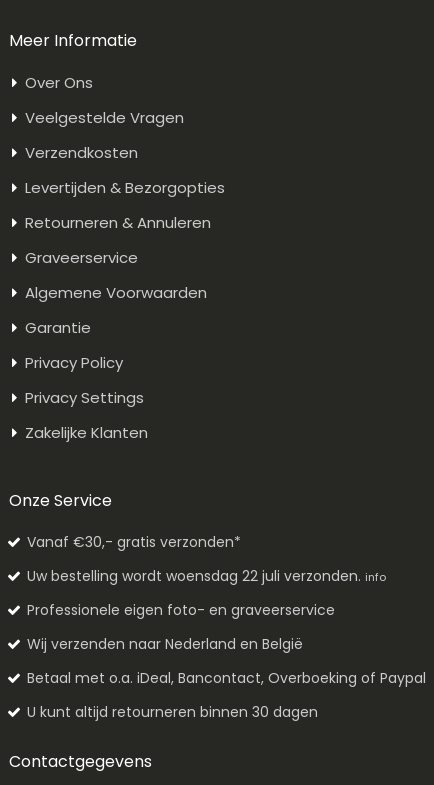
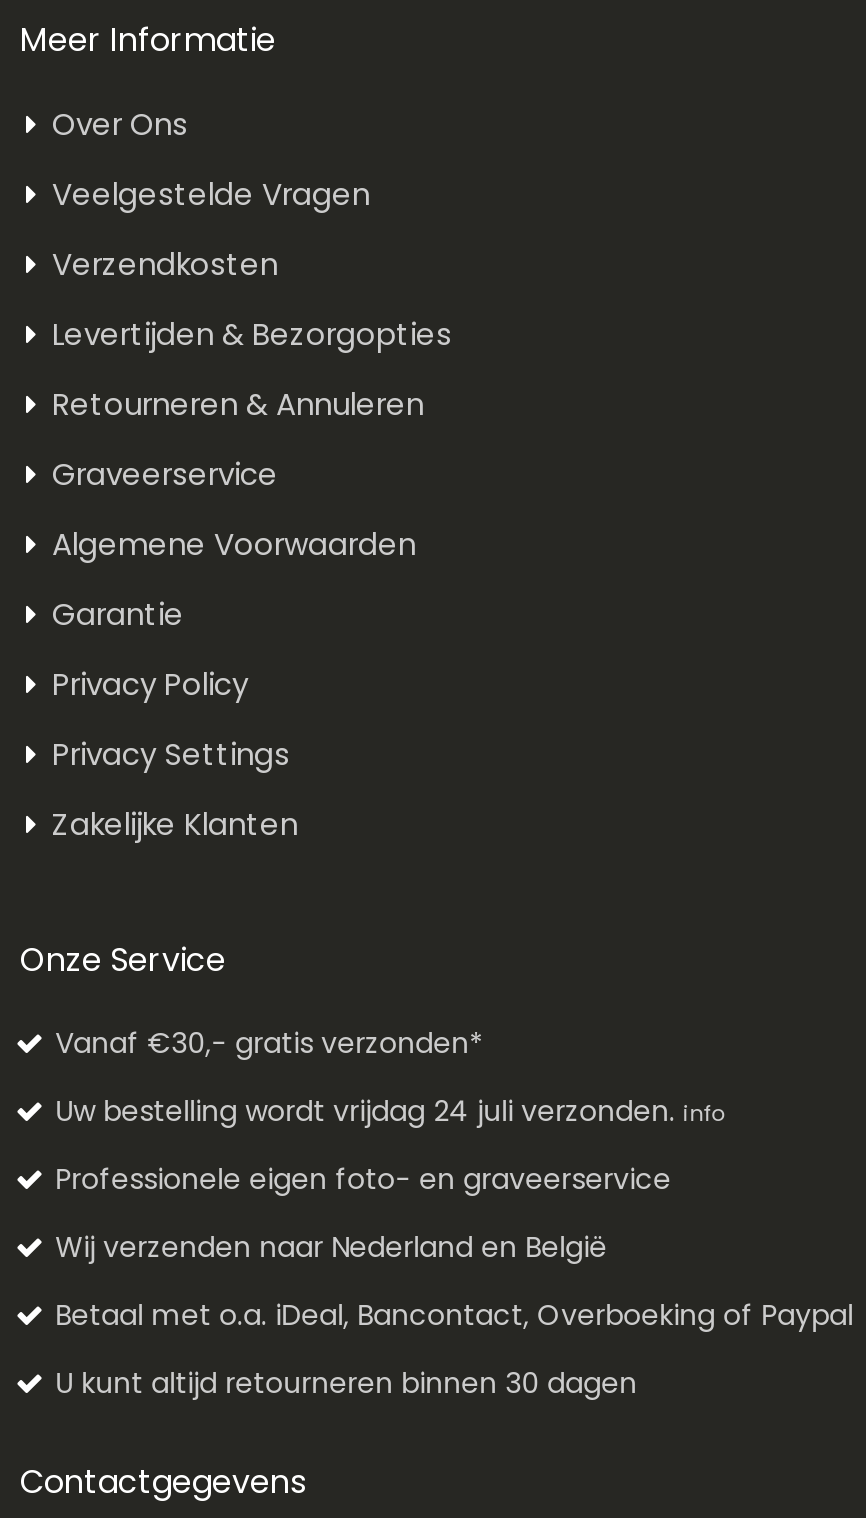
[27,566,386,586] Uw bestelling wordt woensdag 22 juli verzonden. info -> [55,1091,725,1131] Uw bestelling wordt vrijdag 24 juli verzonden. info

